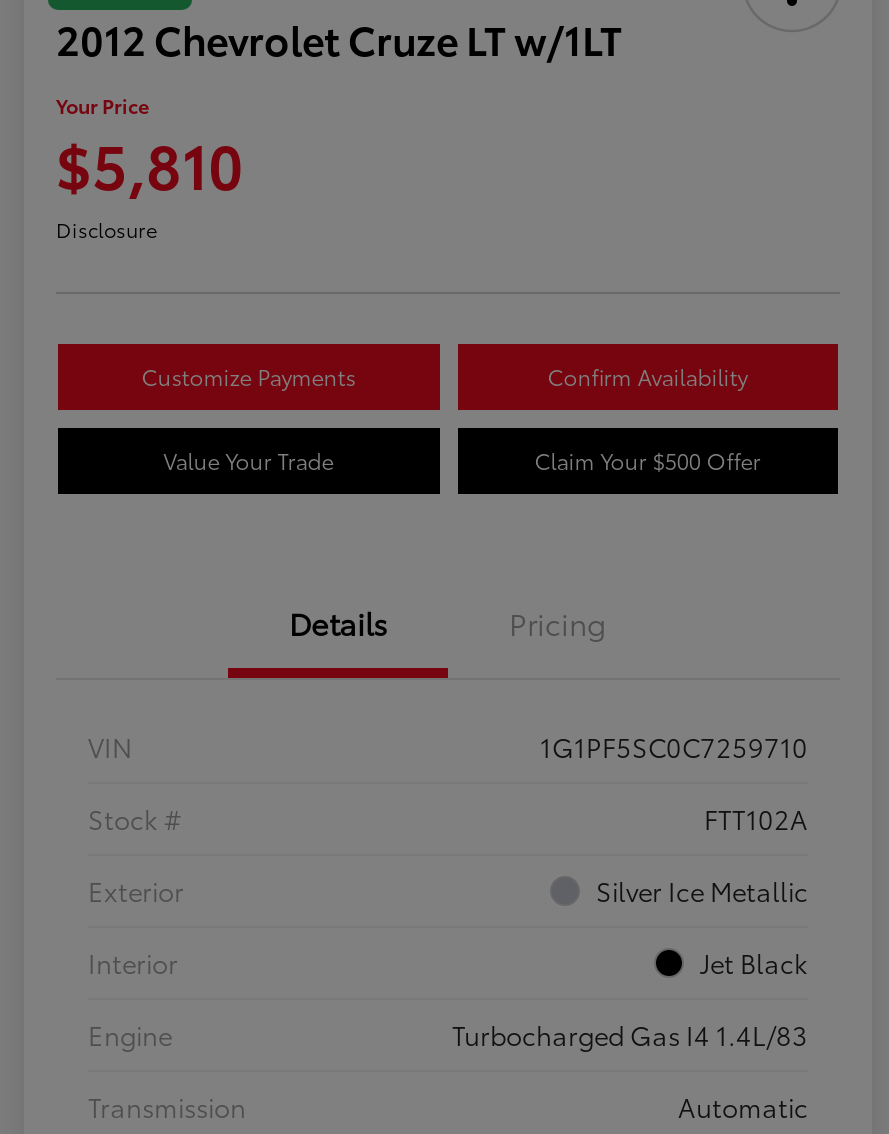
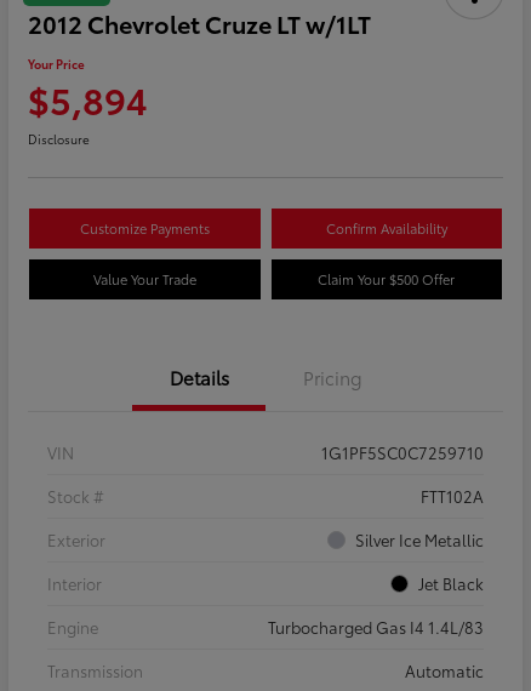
[56,120,244,206] $5,810 -> [28,72,148,125] $5,894

